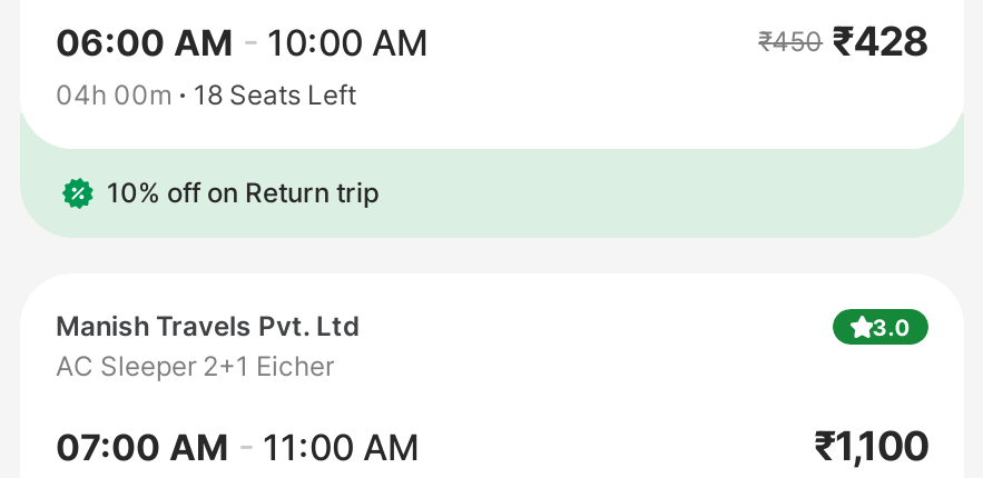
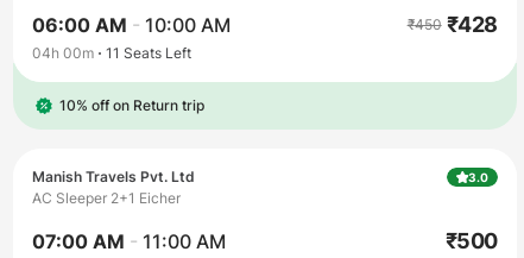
[56,78,356,111] 04h 00m 18 Seats Left -> [32,44,191,62] 04h 00m 11 Seats Left
[814,422,928,469] ₹1,100 -> [445,228,498,253] ₹500

